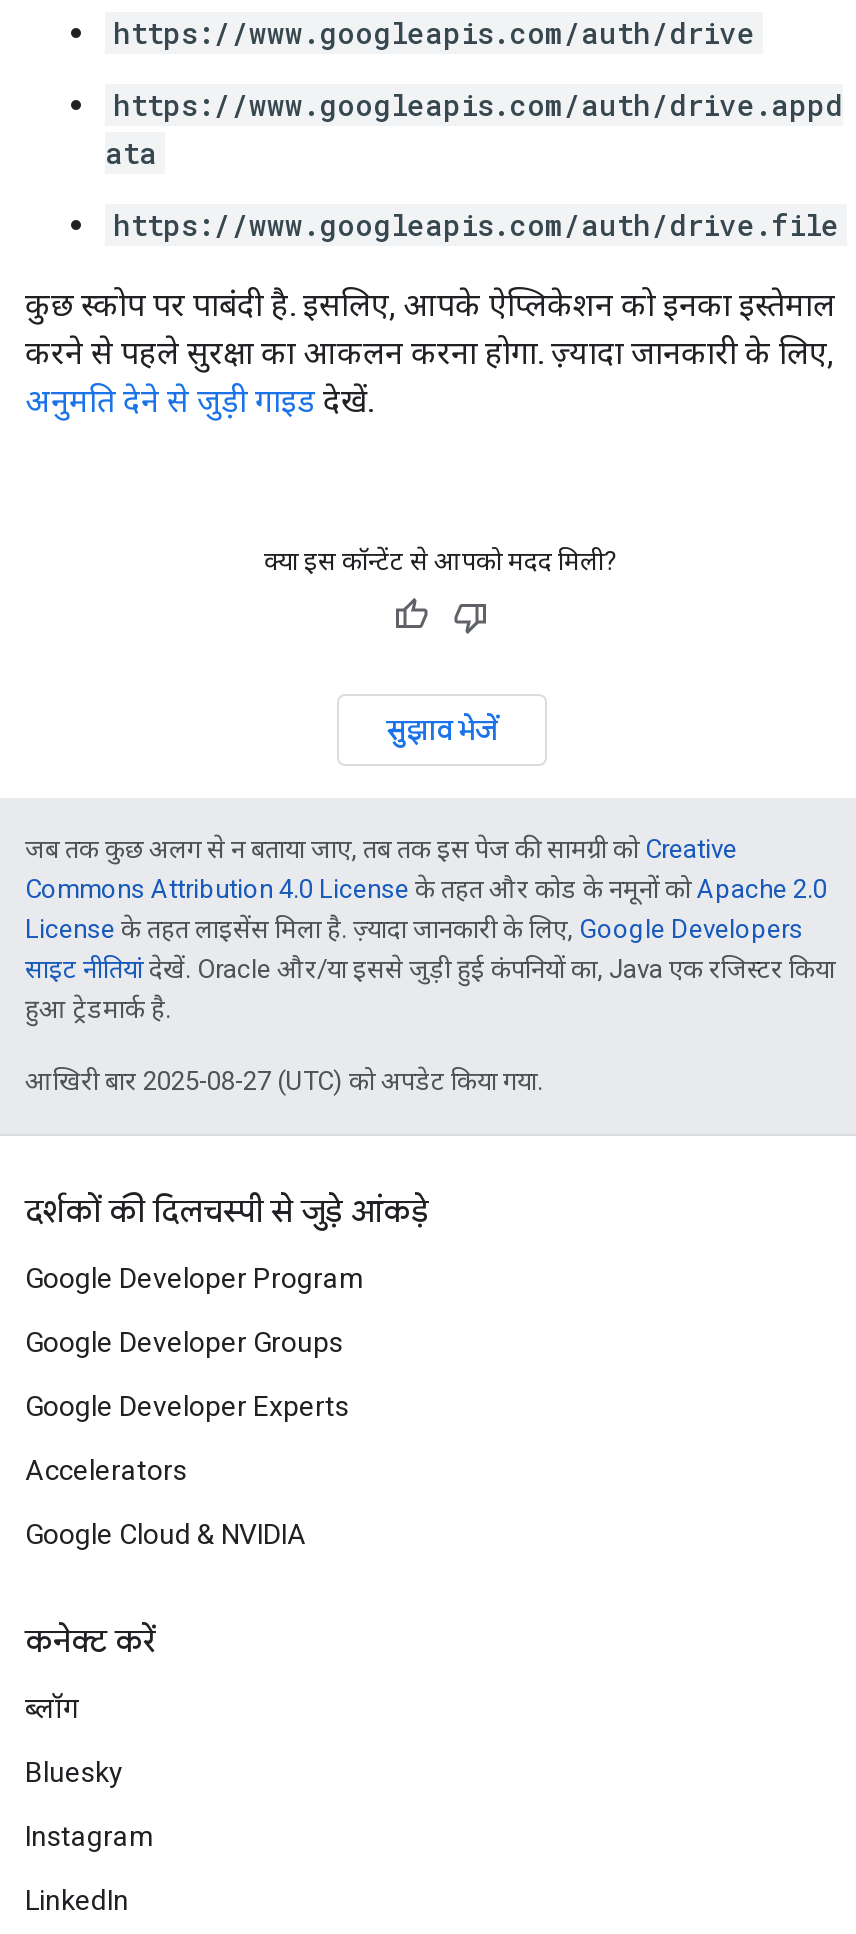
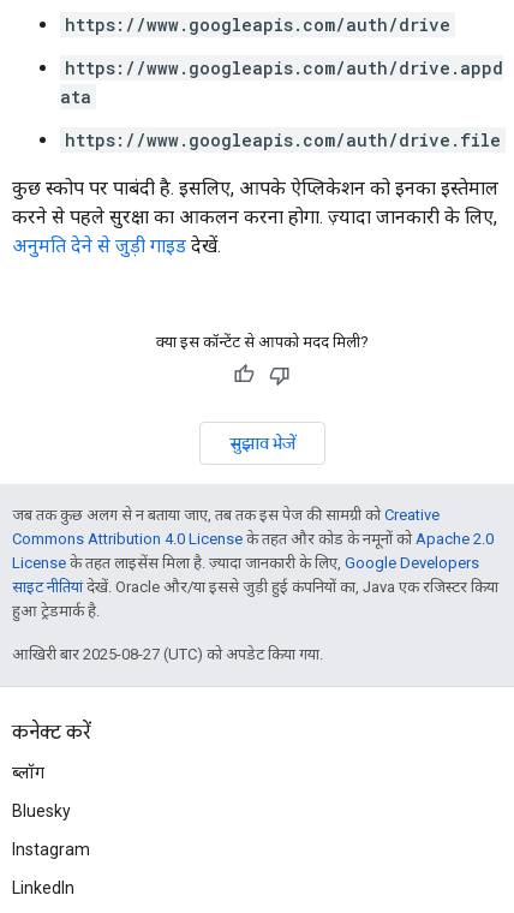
[25,1192,429,1550] दर्शकों की दिलचस्पी से जुड़े आंकड़े | Google Developer Program | Google Developer Groups | Google Developer Experts | Accelerators | Google Cloud & NVIDIA -> none

